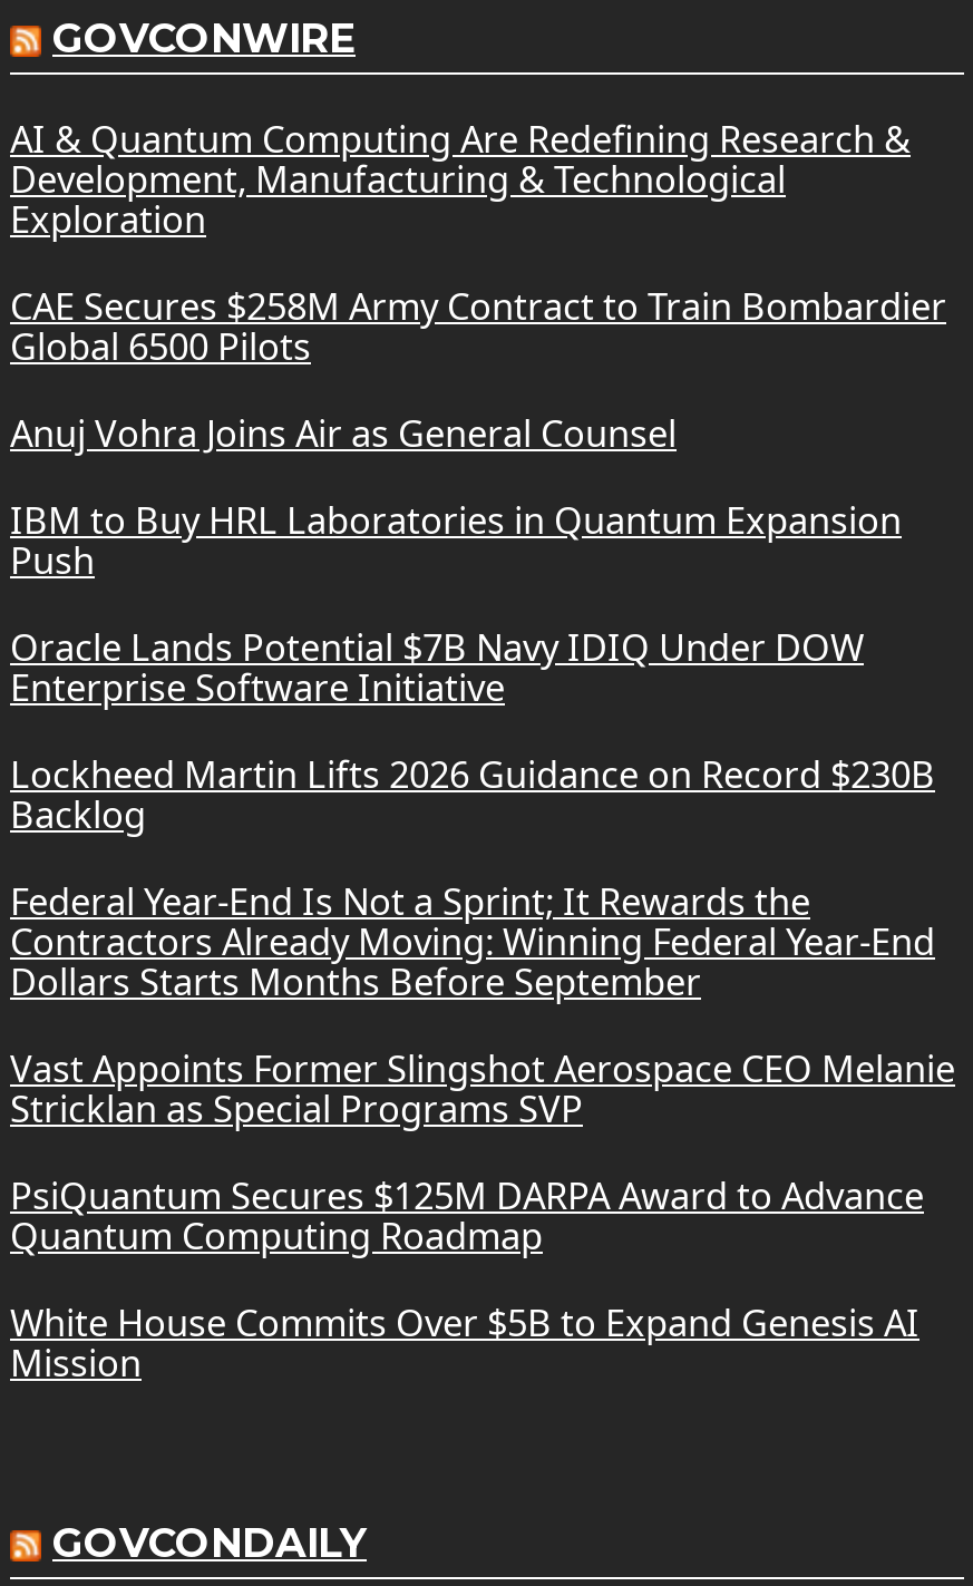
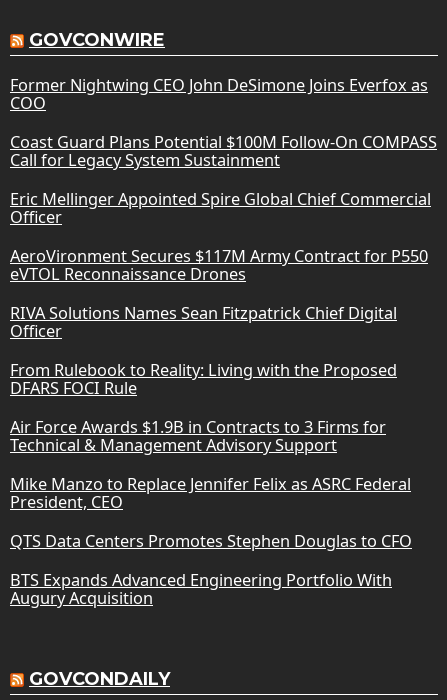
[10,115,911,244] AI & Quantum Computing Are Redefining Research & | Development, Manufacturing & Technological | Exploration -> [10,74,428,114] Former Nightwing CEO John DeSimone Joins Everfox as | COO
[10,282,946,371] CAE Secures $258M Army Contract to Train Bombardier | Global 6500 Pilots -> [10,131,437,171] Coast Guard Plans Potential $100M Follow-On COMPASS | Call for Legacy System Sustainment
[10,409,677,458] Anuj Vohra Joins Air as General Counsel -> [10,188,431,228] Eric Mellinger Appointed Spire Global Chief Commercial | Officer
[10,496,902,585] IBM to Buy HRL Laboratories in Quantum Expansion | Push -> [10,245,428,285] AeroVironment Secures $117M Army Contract for P550 | eVTOL Reconnaissance Drones
[10,623,864,712] Oracle Lands Potential $7B Navy IDIQ Under DOW | Enterprise Software Initiative -> [10,302,397,342] RIVA Solutions Names Sean Fitzpatrick Chief Digital | Officer
[10,750,935,839] Lockheed Martin Lifts 2026 Guidance on Record $230B | Backlog -> [10,359,397,399] From Rulebook to Reality: Living with the Proposed | DFARS FOCI Rule
[10,877,935,1006] Federal Year-End Is Not a Sprint; It Rewards the | Contractors Already Moving: Winning Federal Year-End | Dollars Starts Months Before September -> [10,416,386,456] Air Force Awards $1.9B in Contracts to 3 Firms for | Technical & Management Advisory Support
[10,1044,955,1133] Vast Appoints Former Slingshot Aerospace CEO Melanie | Stricklan as Special Programs SVP -> [10,473,411,513] Mike Manzo to Replace Jennifer Felix as ASRC Federal | President, CEO
[10,1171,924,1260] PsiQuantum Secures $125M DARPA Award to Advance | Quantum Computing Roadmap -> [10,530,412,552] QTS Data Centers Promotes Stephen Douglas to CFO
[10,1298,920,1387] White House Commits Over $5B to Expand Genesis AI | Mission -> [10,569,392,609] BTS Expands Advanced Engineering Portfolio With | Augury Acquisition

